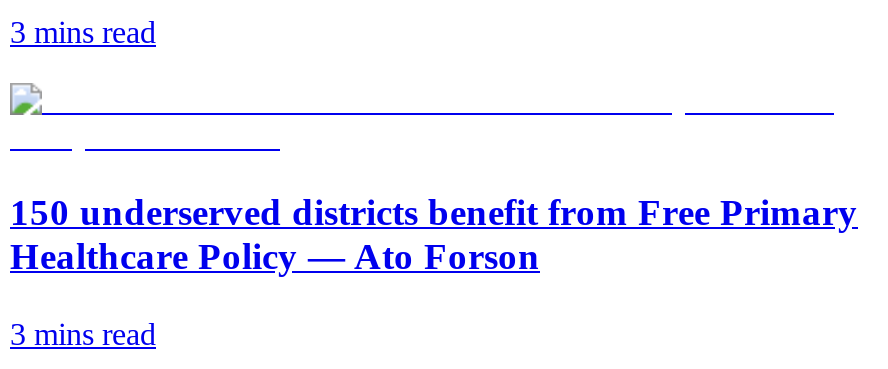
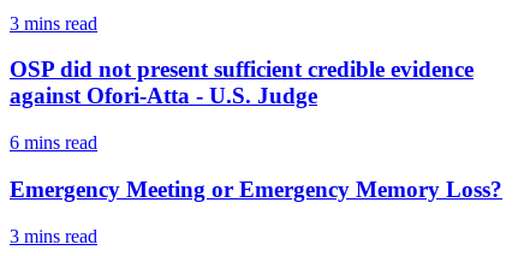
[10,192,858,278] 150 underserved districts benefit from Free Primary | Healthcare Policy — Ato Forson -> [10,57,502,202] OSP did not present sufficient credible evidence | against Ofori-Atta - U.S. Judge | 6 mins read | Emergency Meeting or Emergency Memory Loss?

